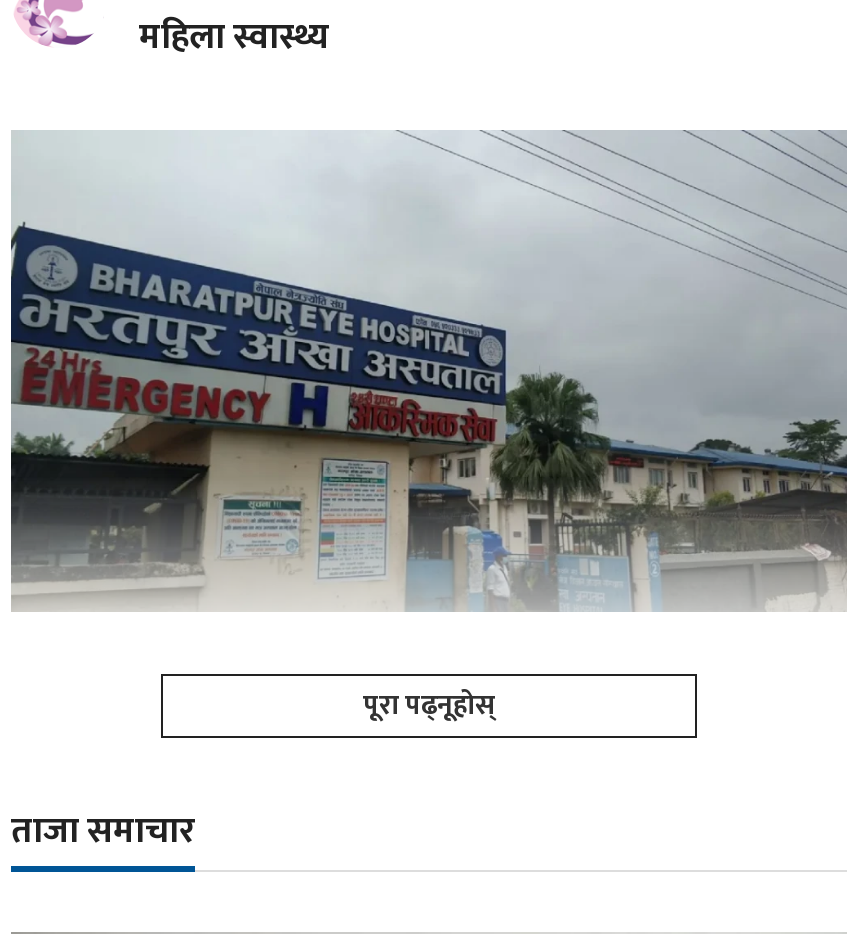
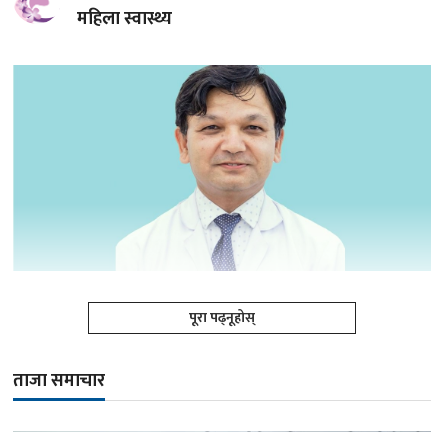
[9,130,849,612] [image] -> [13,65,431,270] [image]

